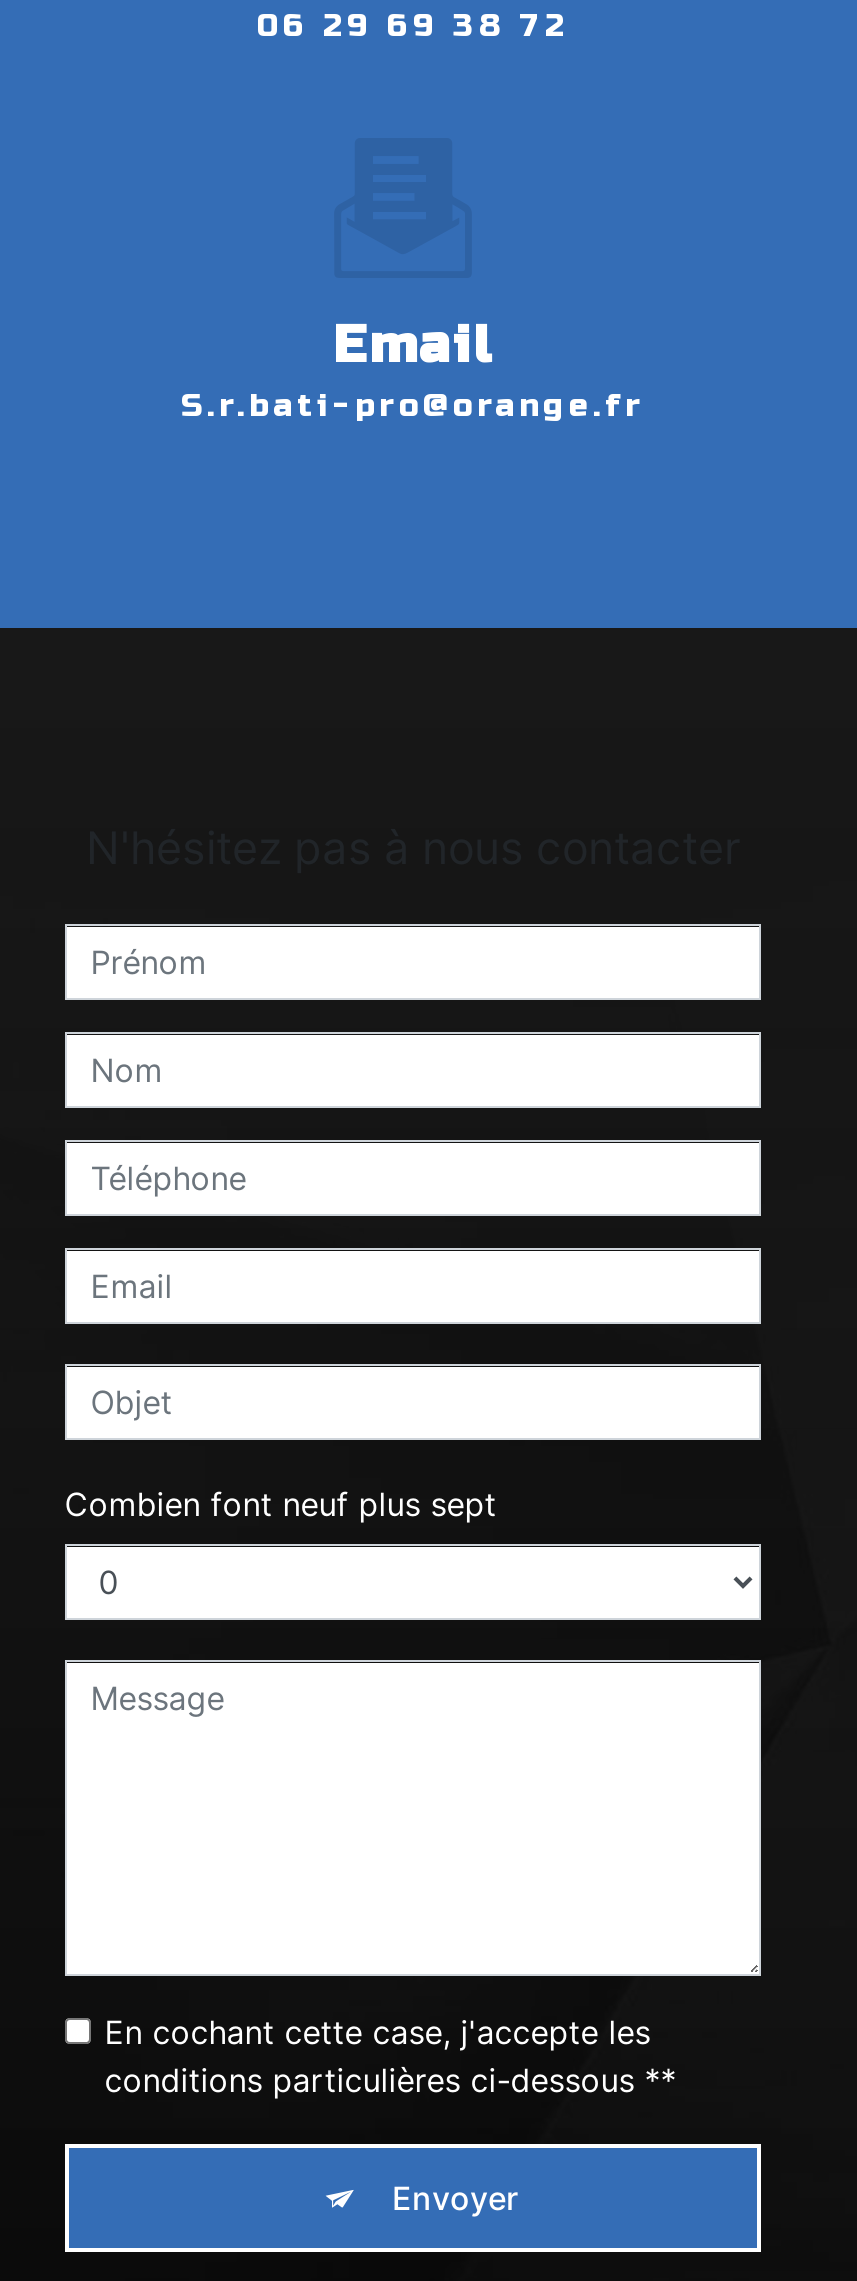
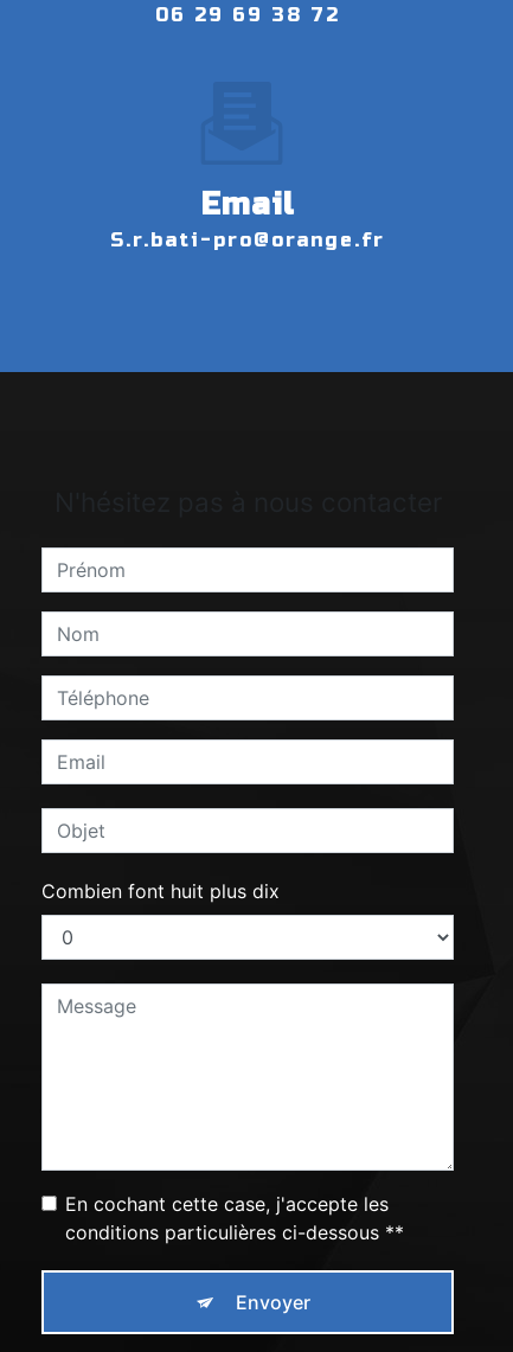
[65,1484,497,1524] Combien font neuf plus sept -> [41,879,279,903] Combien font huit plus dix

